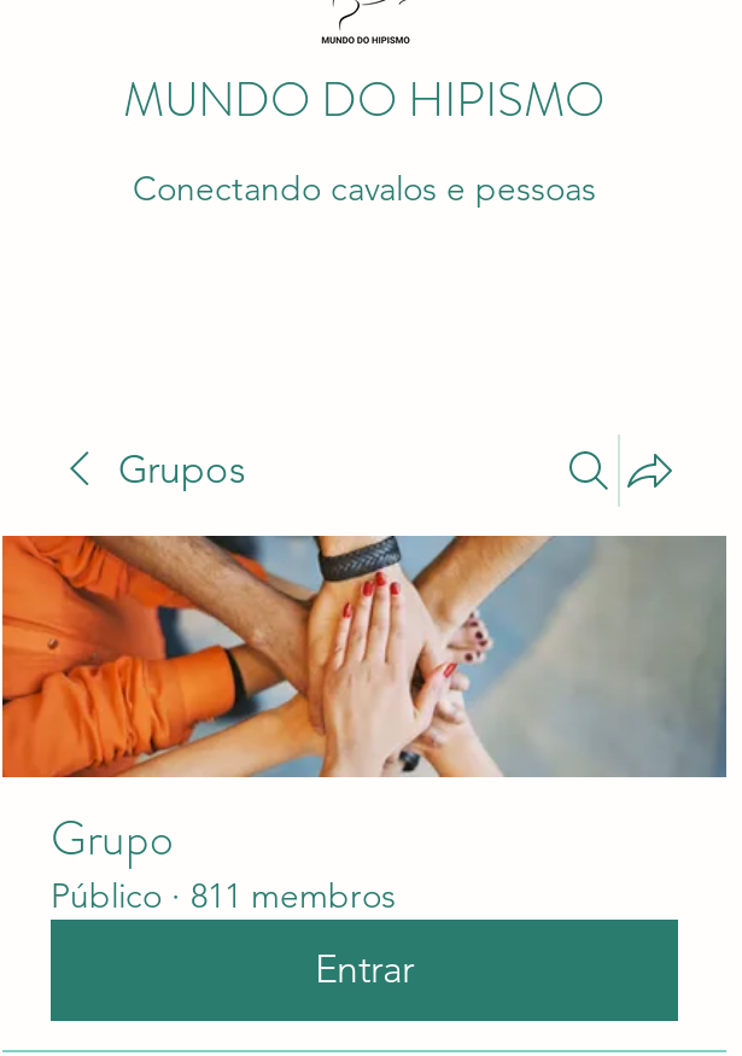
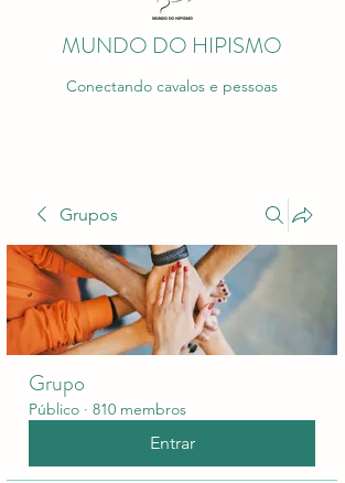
[51,874,396,917] Público · 811 membros -> [29,399,186,419] Público · 810 membros

